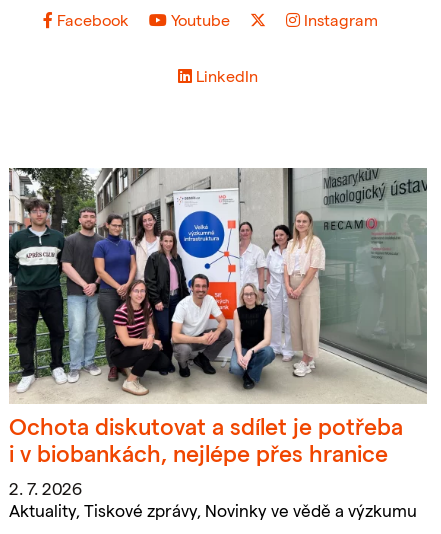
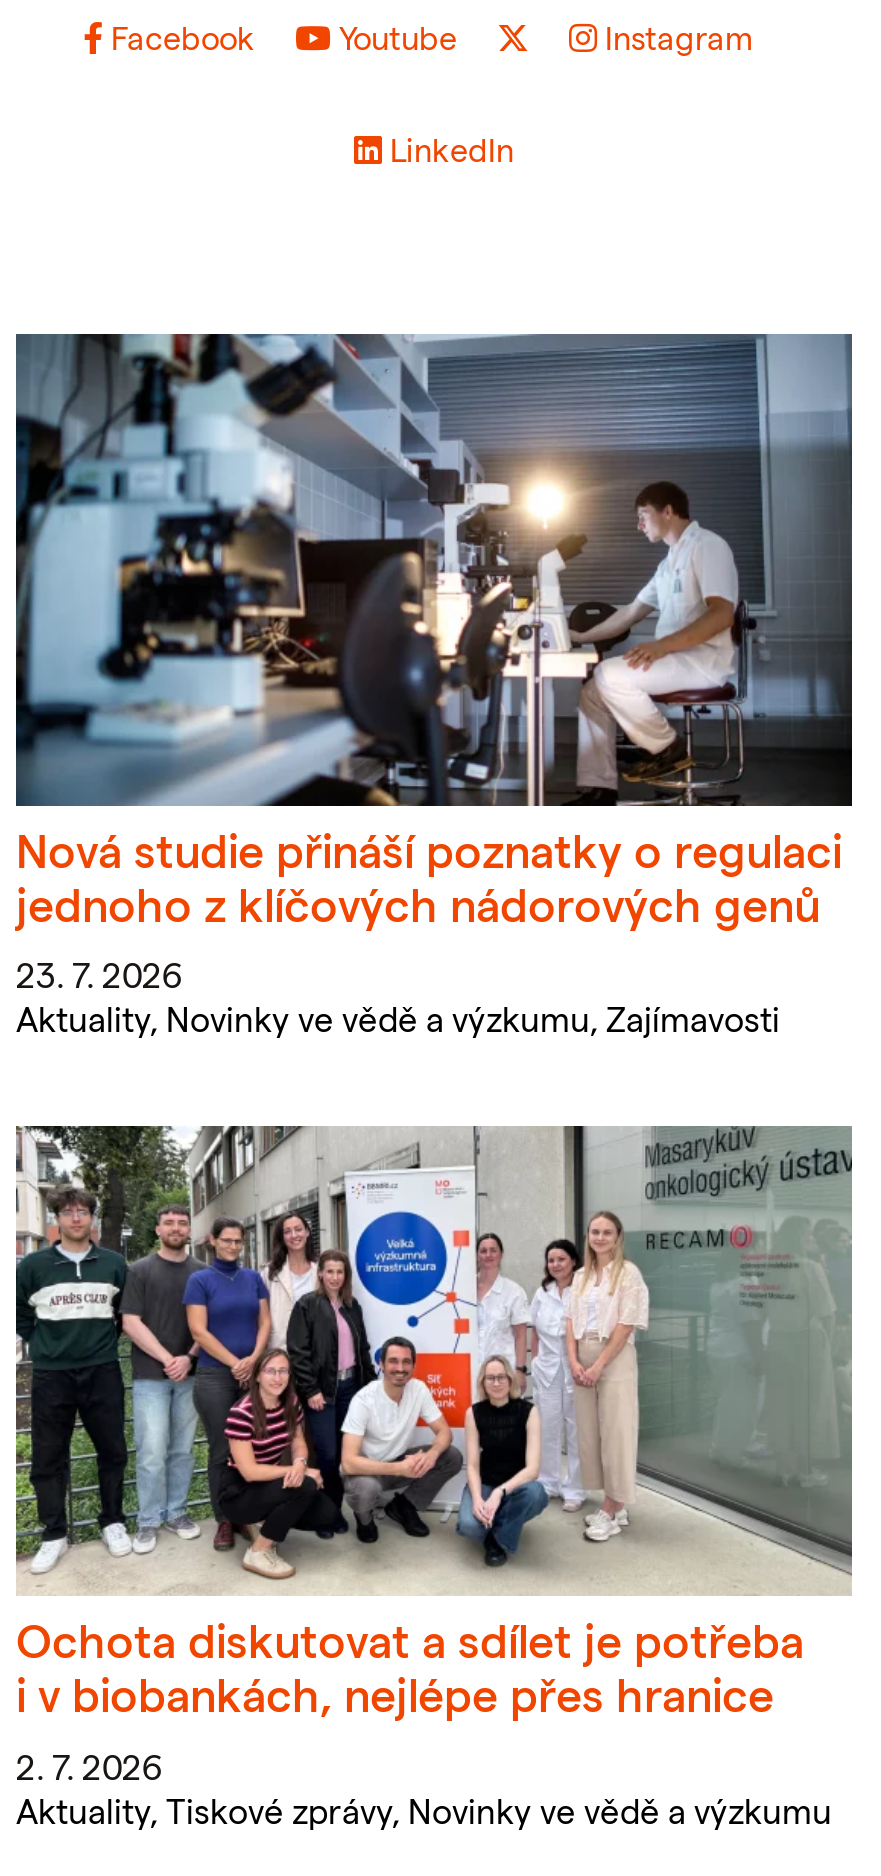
none -> [14,332,854,1038] [image] | Nová studie přináší poznatky o regulaci | jednoho z klíčových nádorových genů | 23. 7. 2026 | Aktuality, Novinky ve vědě a výzkumu, Zajímavosti

